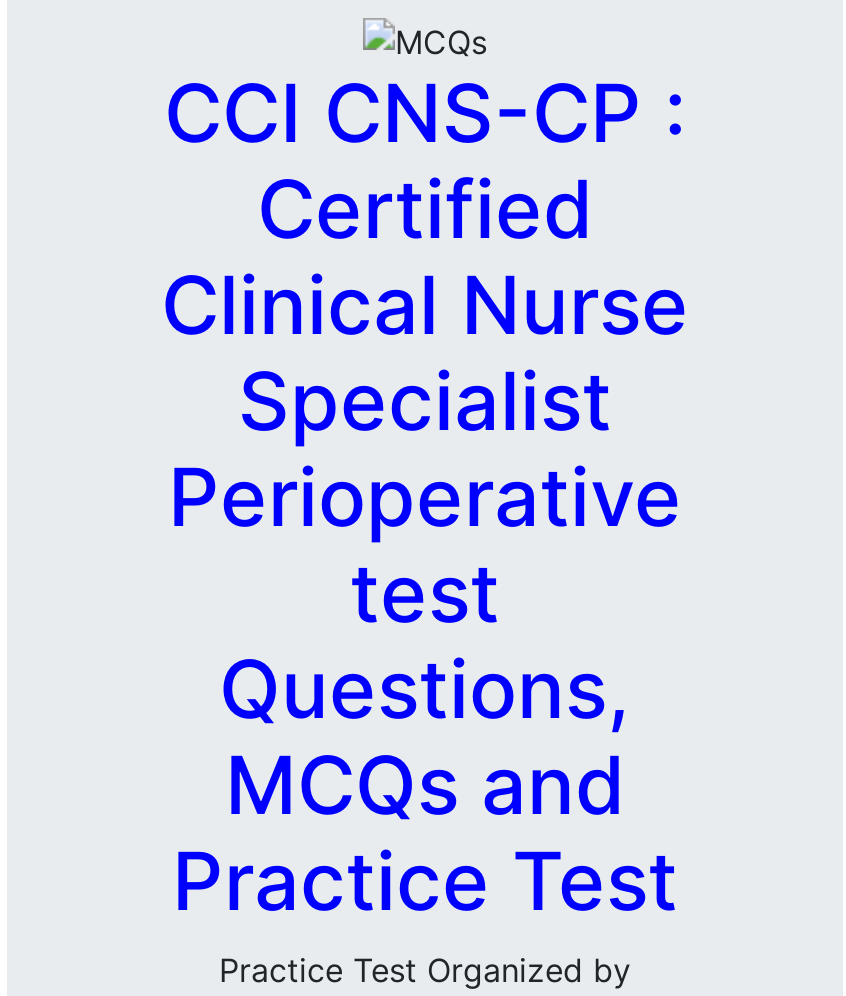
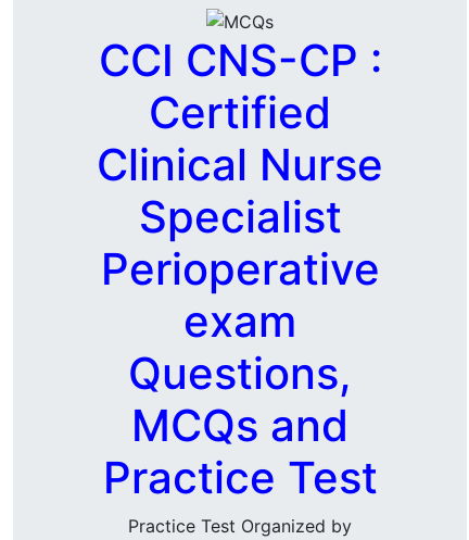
[350,544,500,642] test -> [183,295,296,348] exam

